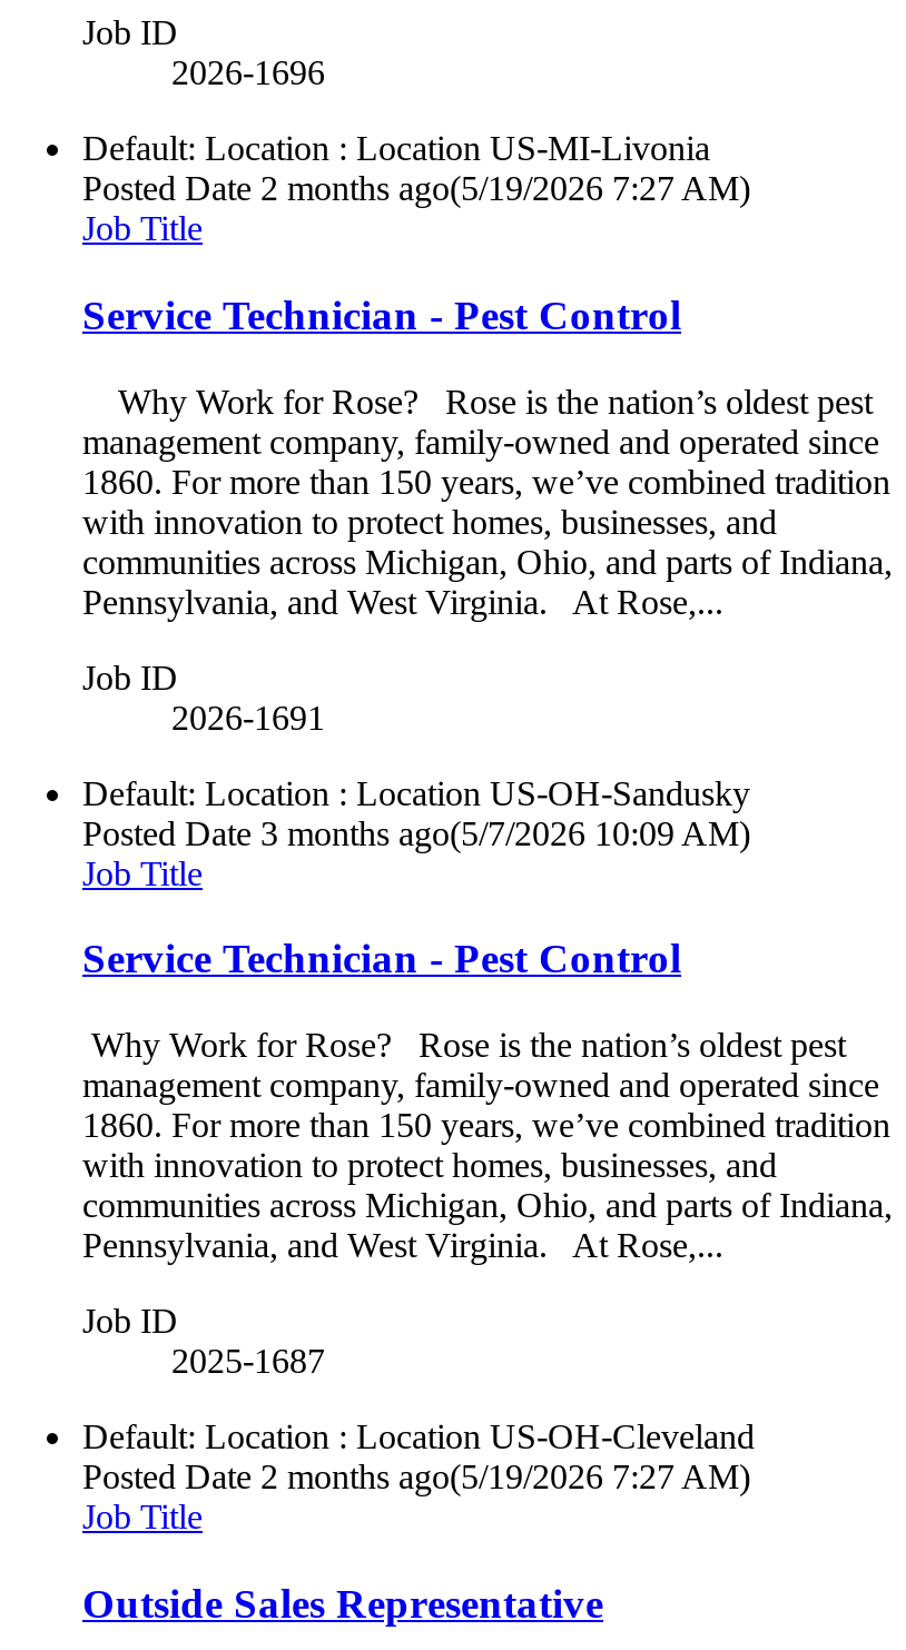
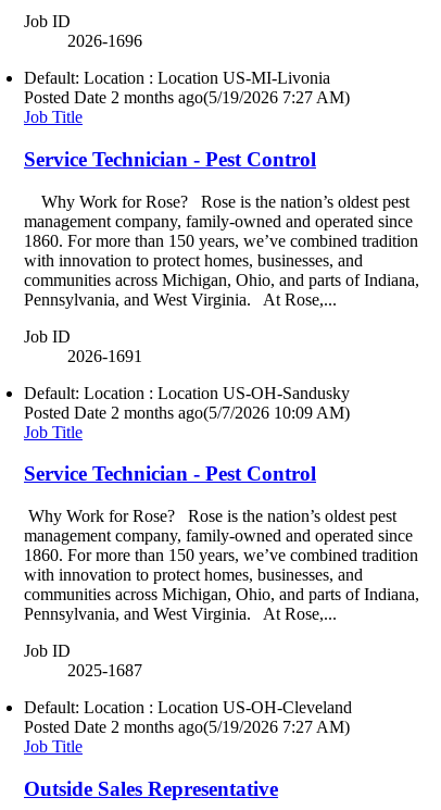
[82,814,750,851] Posted Date 3 months ago(5/7/2026 10:09 AM) -> [24,403,350,421] Posted Date 2 months ago(5/7/2026 10:09 AM)

